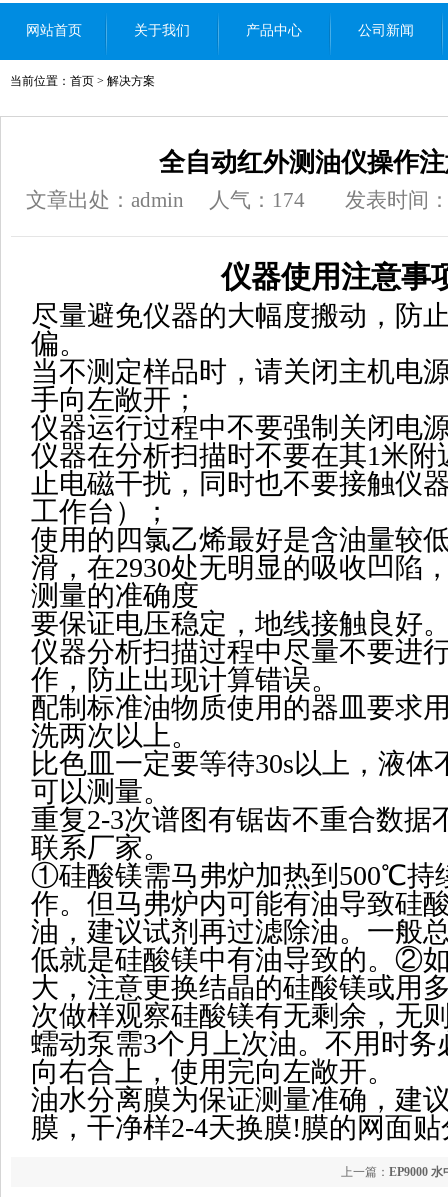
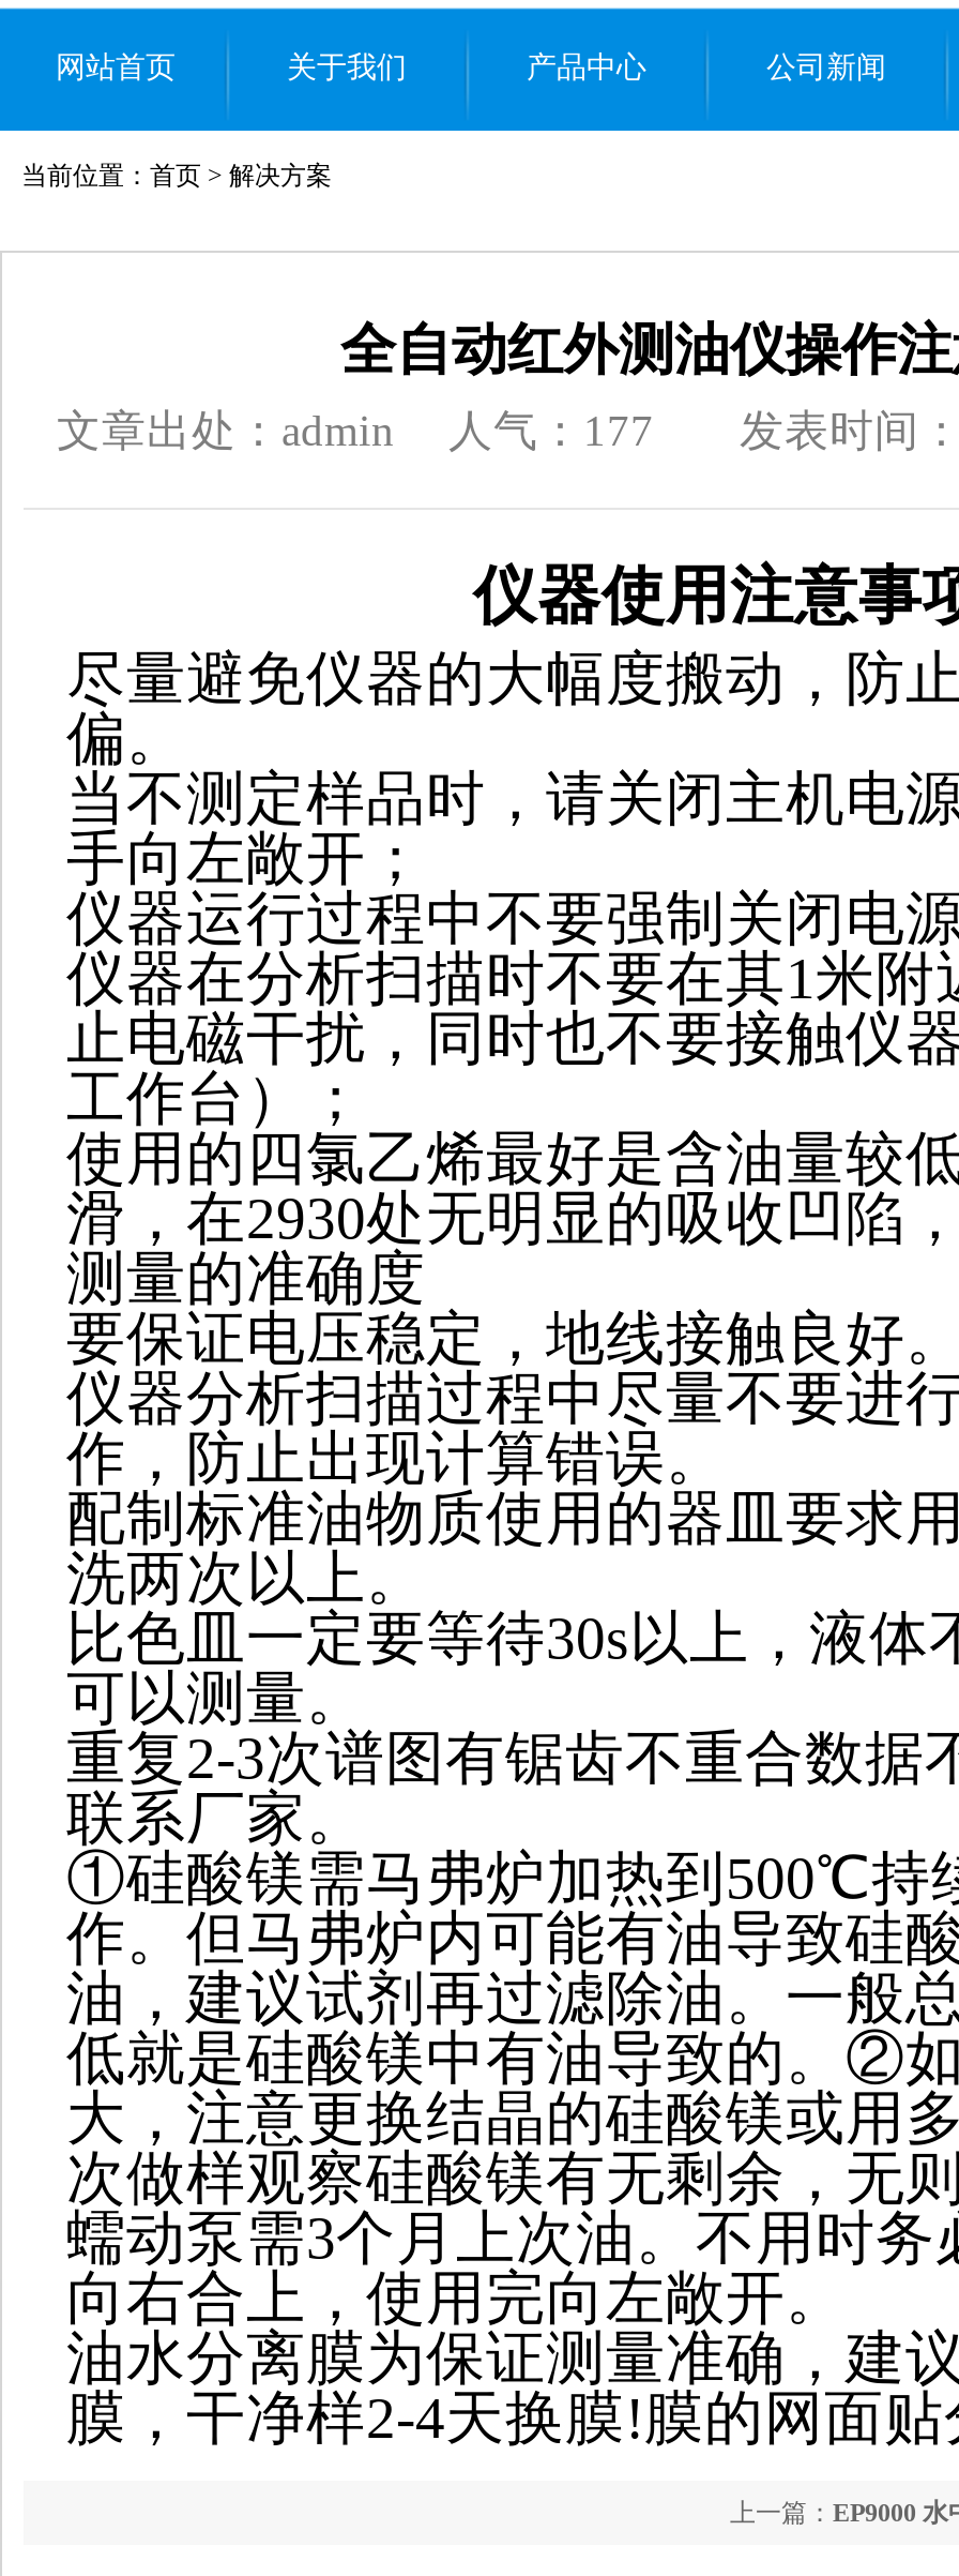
[209,189,305,211] 人气：174 -> [448,407,654,454] 人气：177

